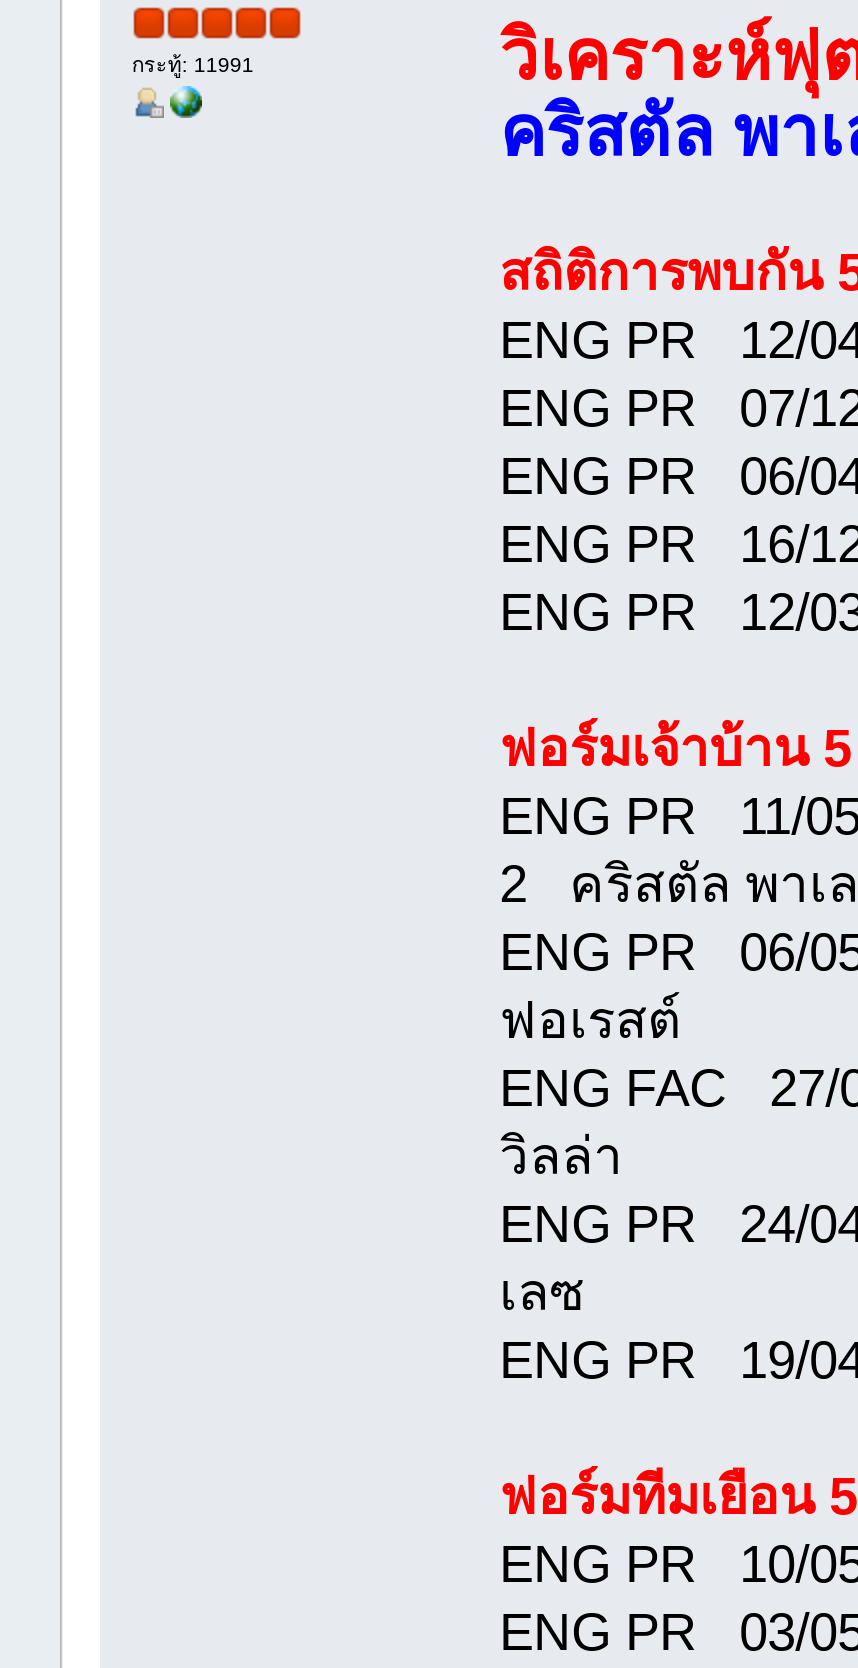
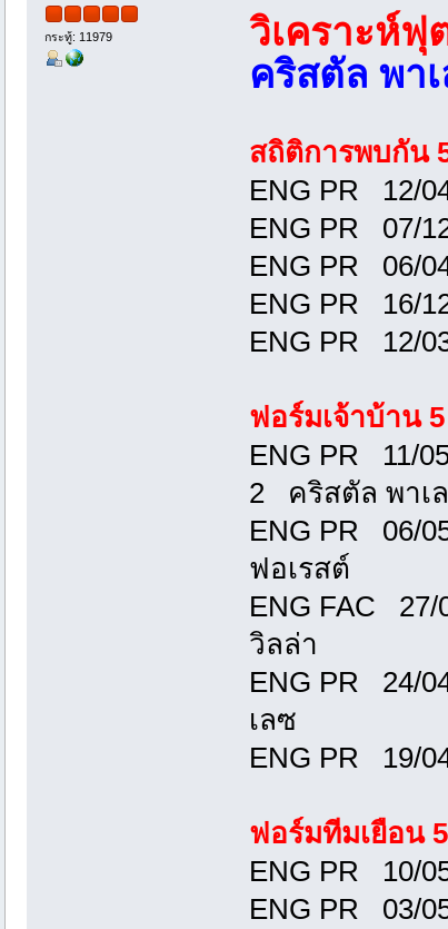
[132,51,254,75] กระทู้: 11991 -> [44,29,112,43] กระทู้: 11979

